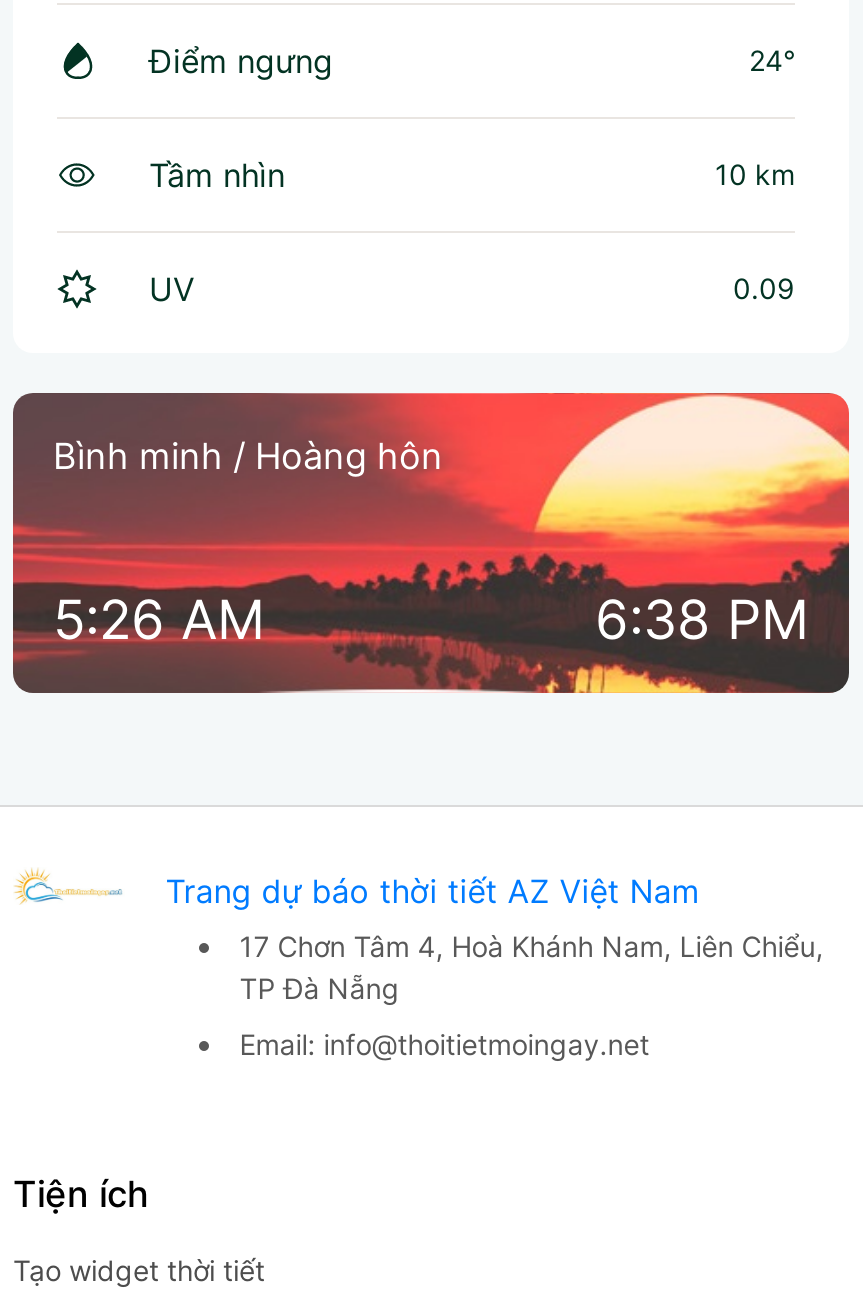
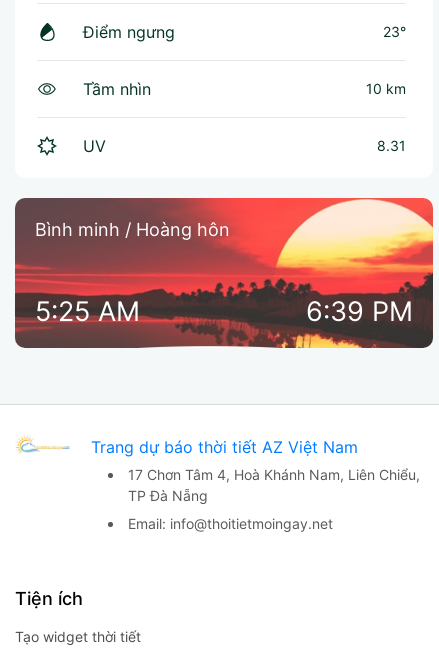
[749,43,795,77] 24° -> [383,23,406,40] 23°
[733,271,795,305] 0.09 -> [377,137,406,154] 8.31
[53,587,265,653] 5:26 AM -> [35,295,140,328] 5:25 AM
[595,587,809,653] 6:38 PM -> [306,295,413,328] 6:39 PM

